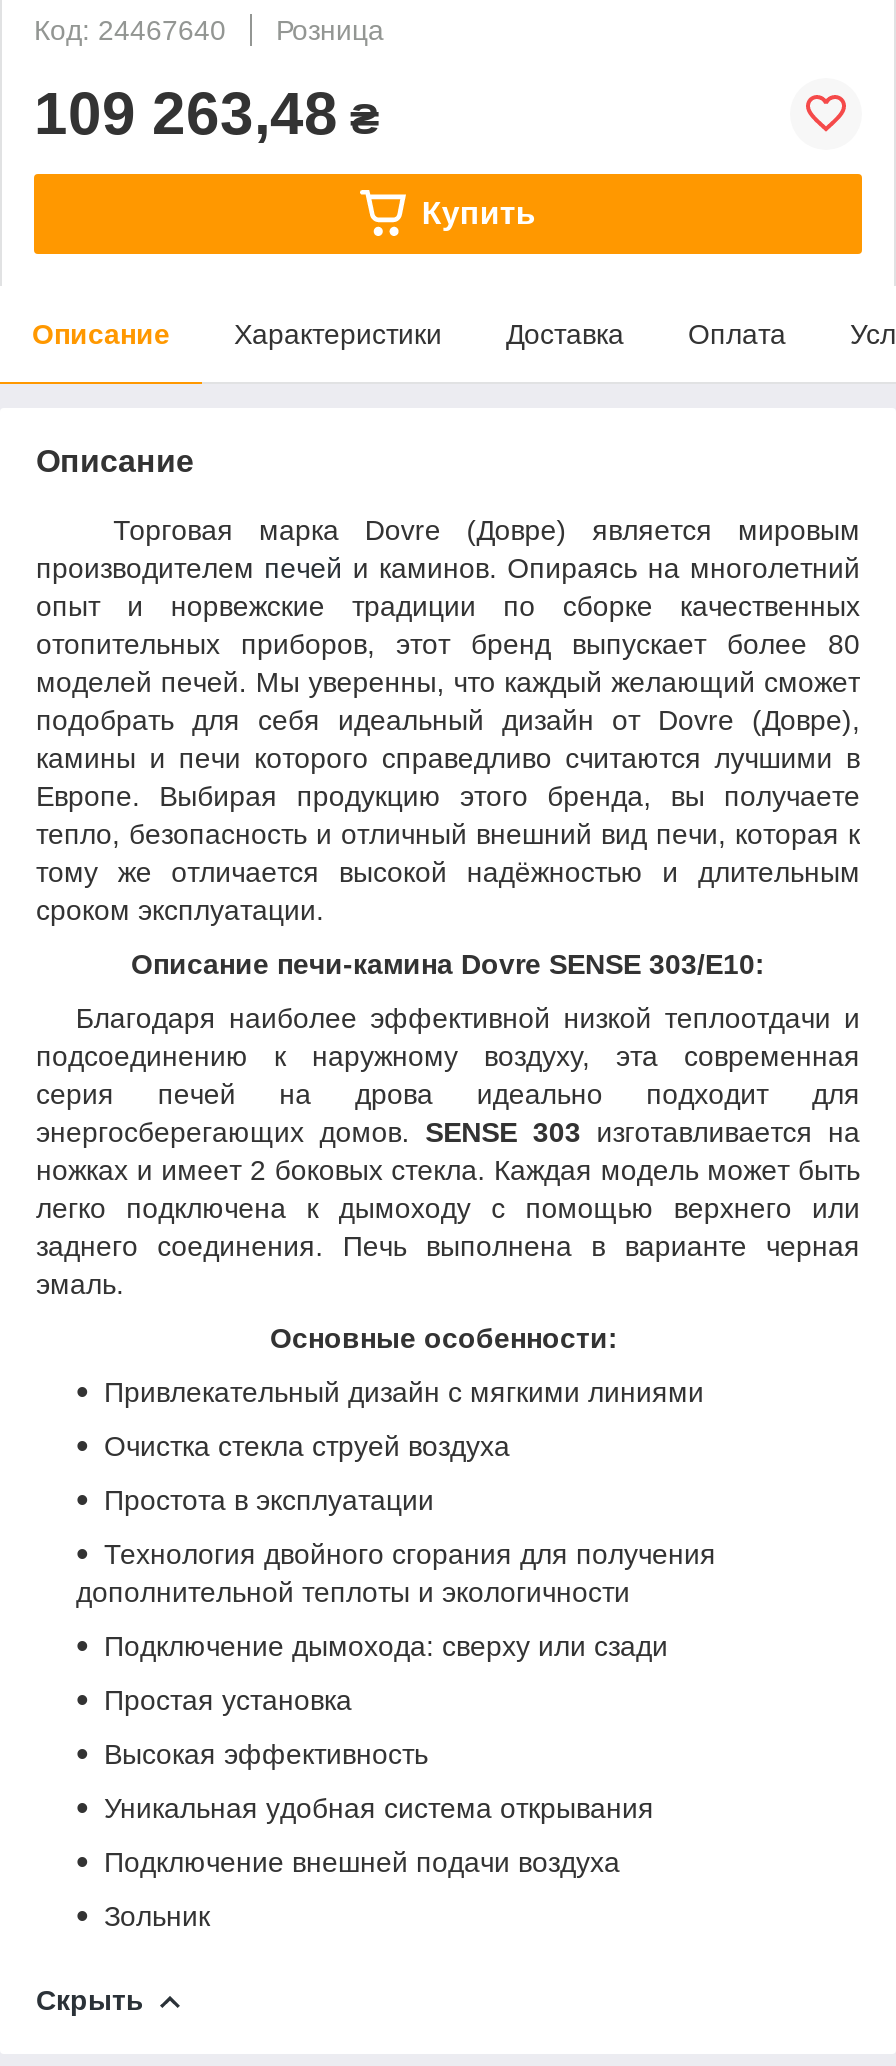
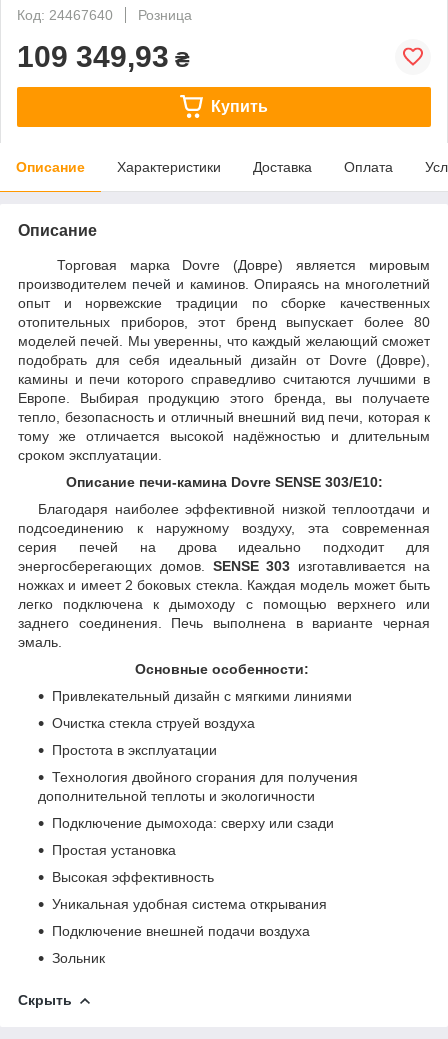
[34,80,380,146] 109 263,48 ₴ -> [17,40,190,73] 109 349,93 ₴

